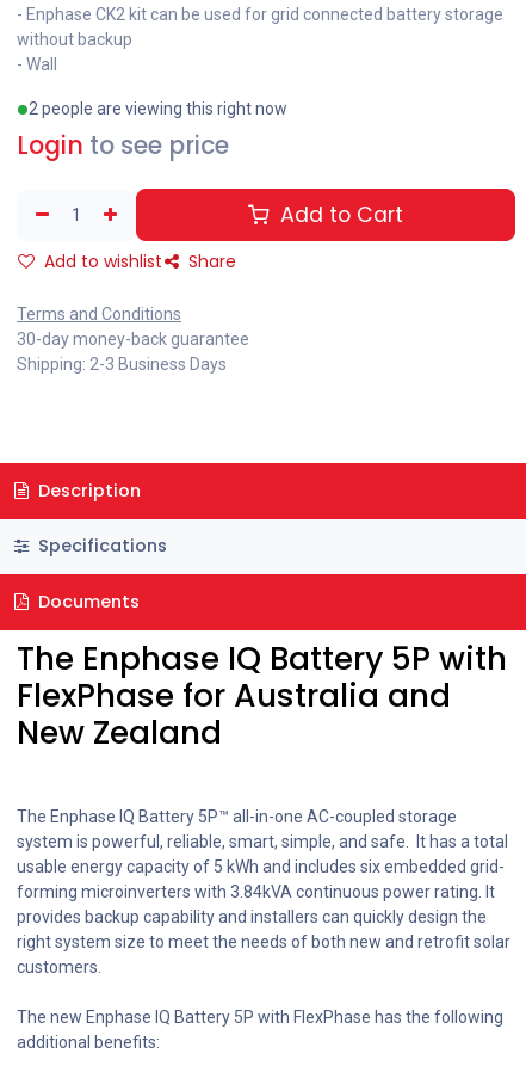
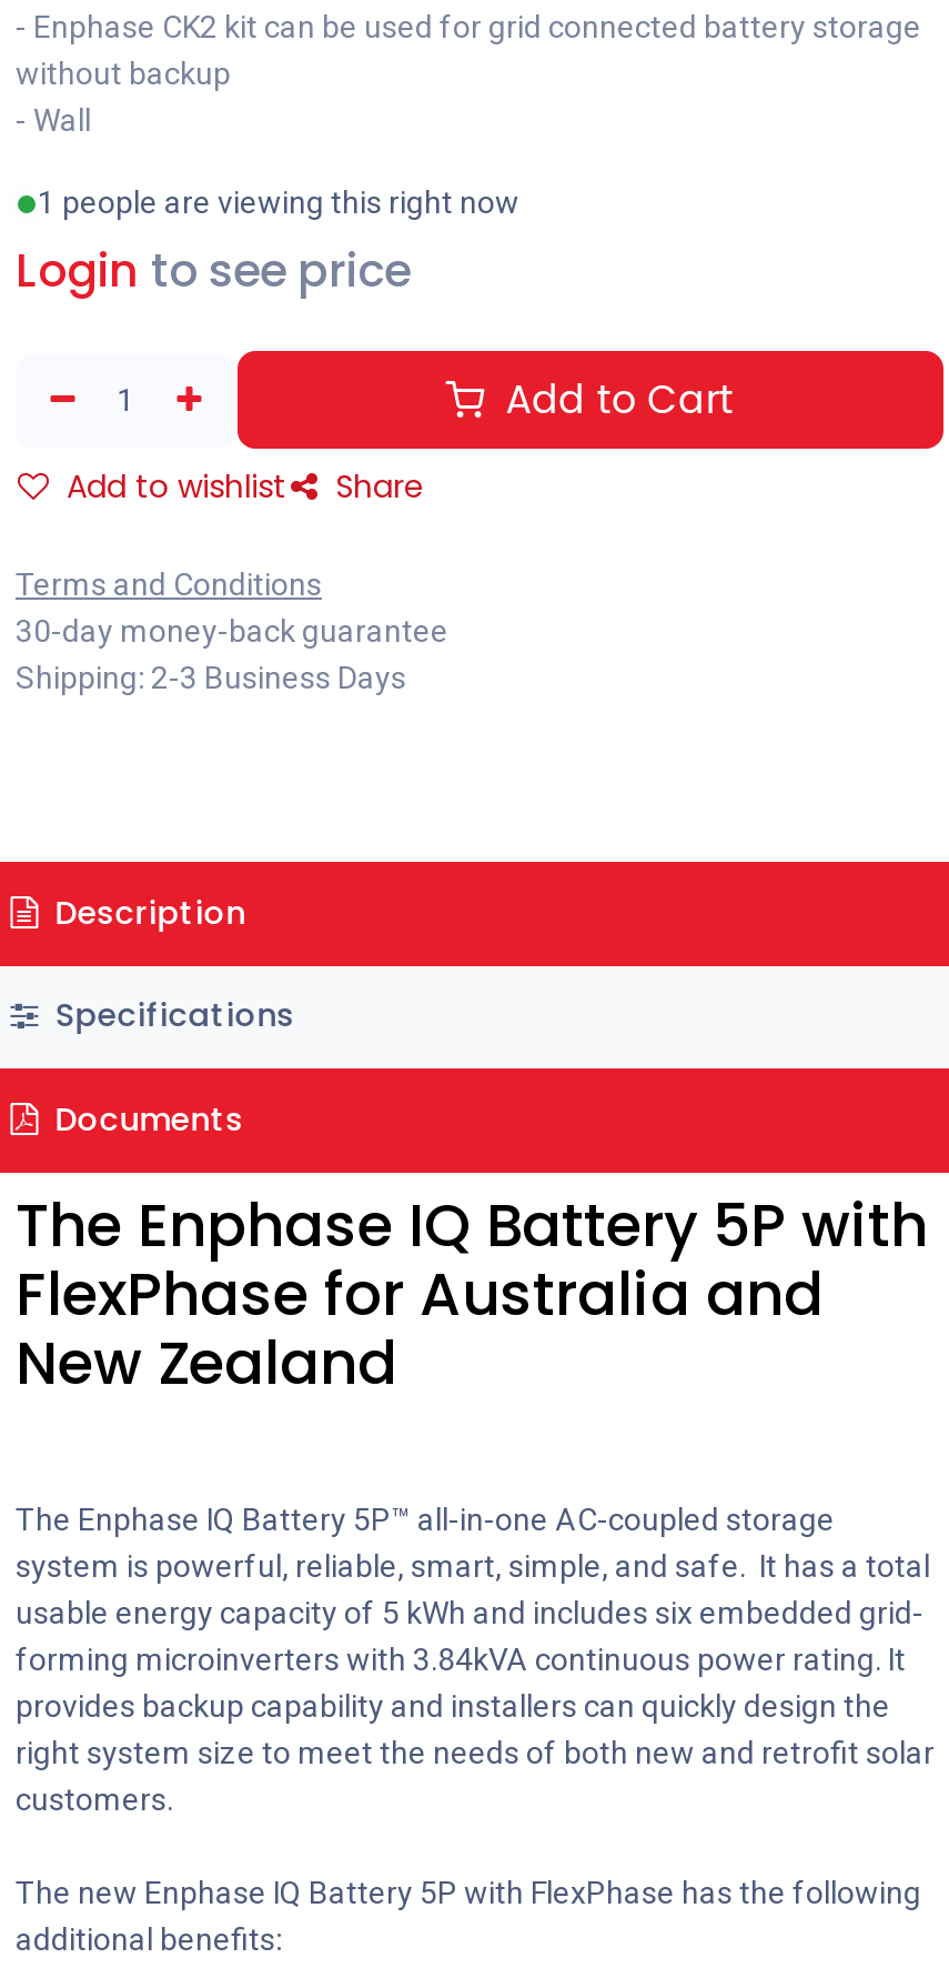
[29,99,287,118] 2 people are viewing this right now -> [38,184,519,220] 1 people are viewing this right now

